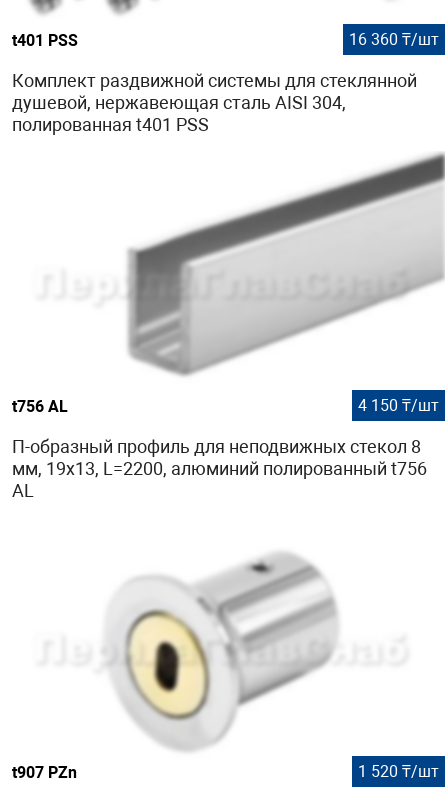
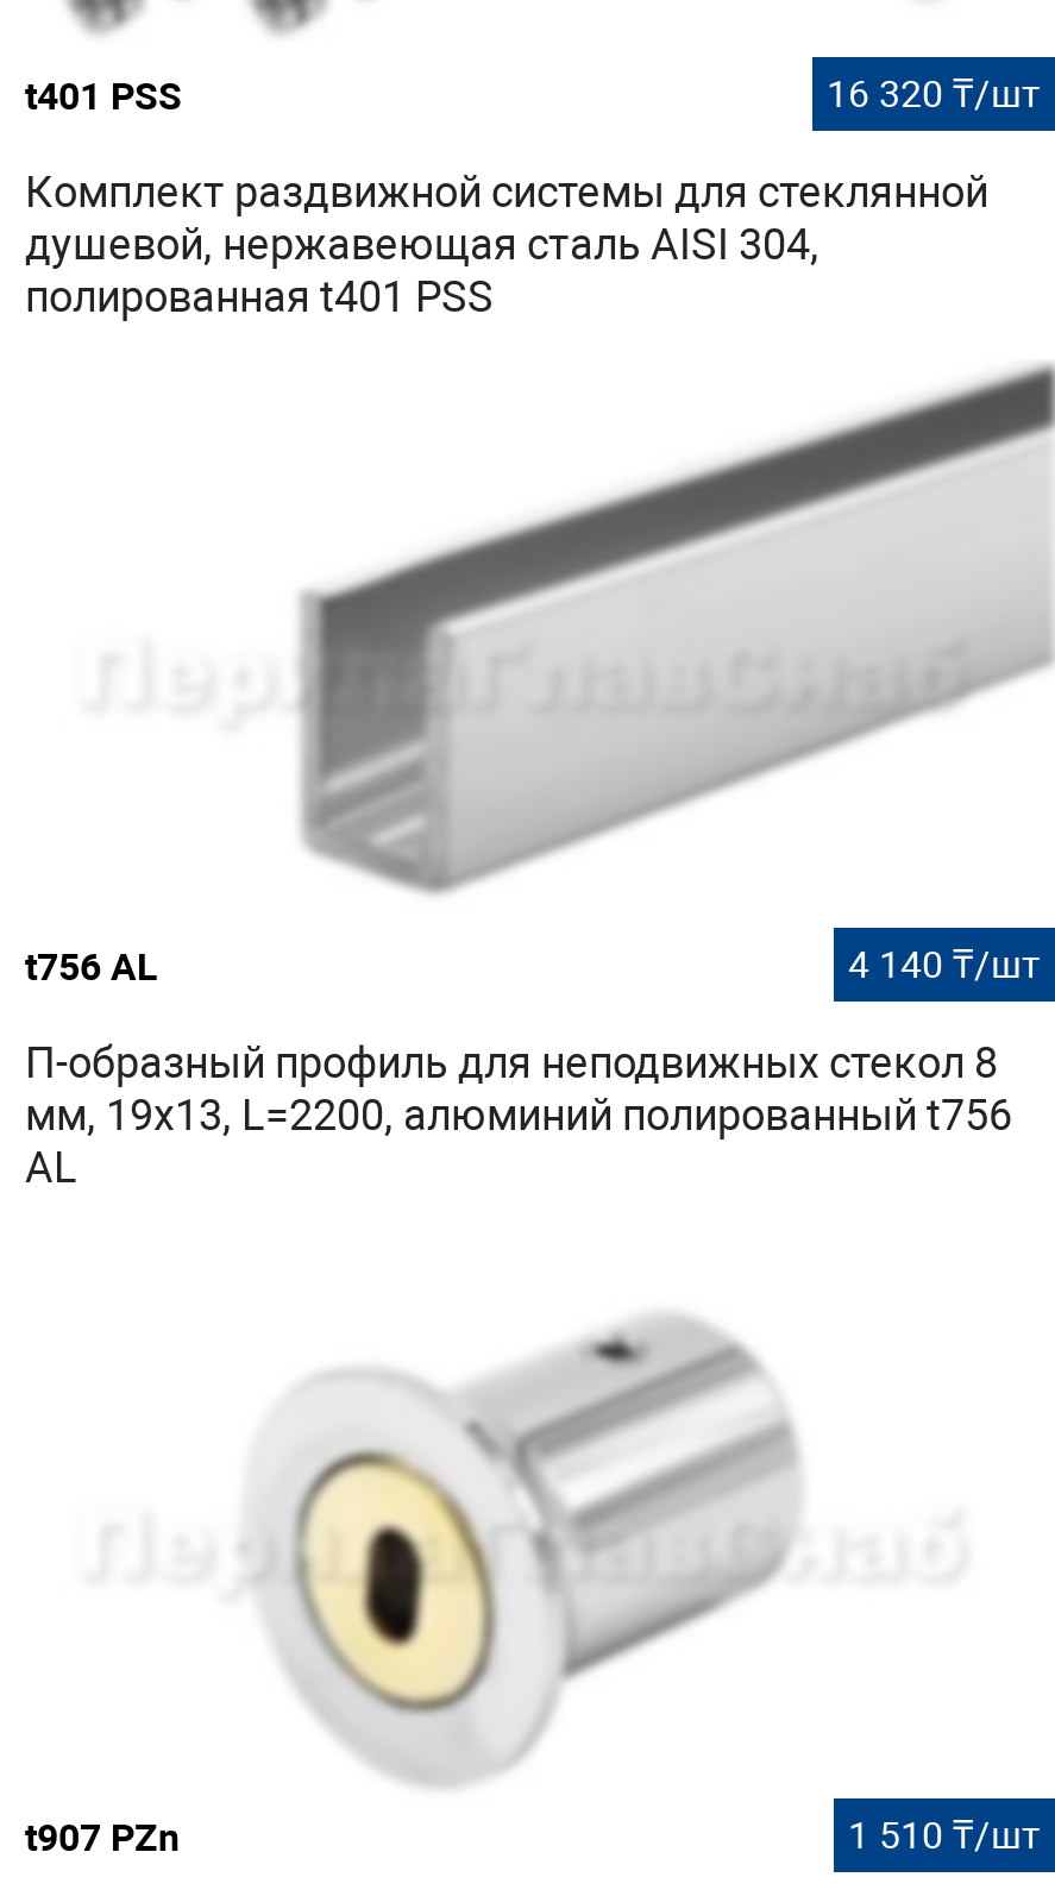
[349,30,439,49] 16 360 ₸/шт -> [827,72,1041,117] 16 320 ₸/шт
[358,396,439,415] 4 150 ₸/шт -> [848,942,1041,987] 4 140 ₸/шт
[358,762,439,781] 1 520 ₸/шт -> [848,1812,1041,1857] 1 510 ₸/шт

